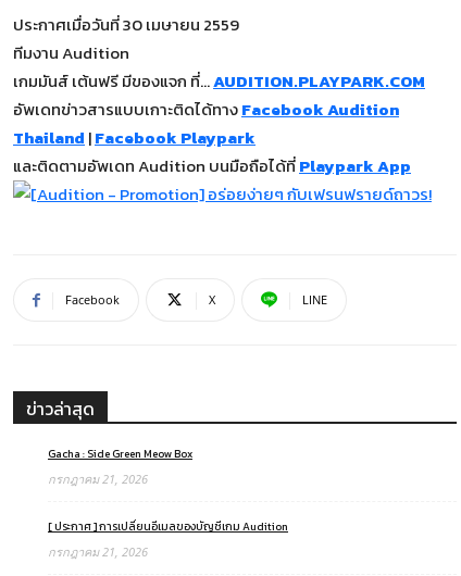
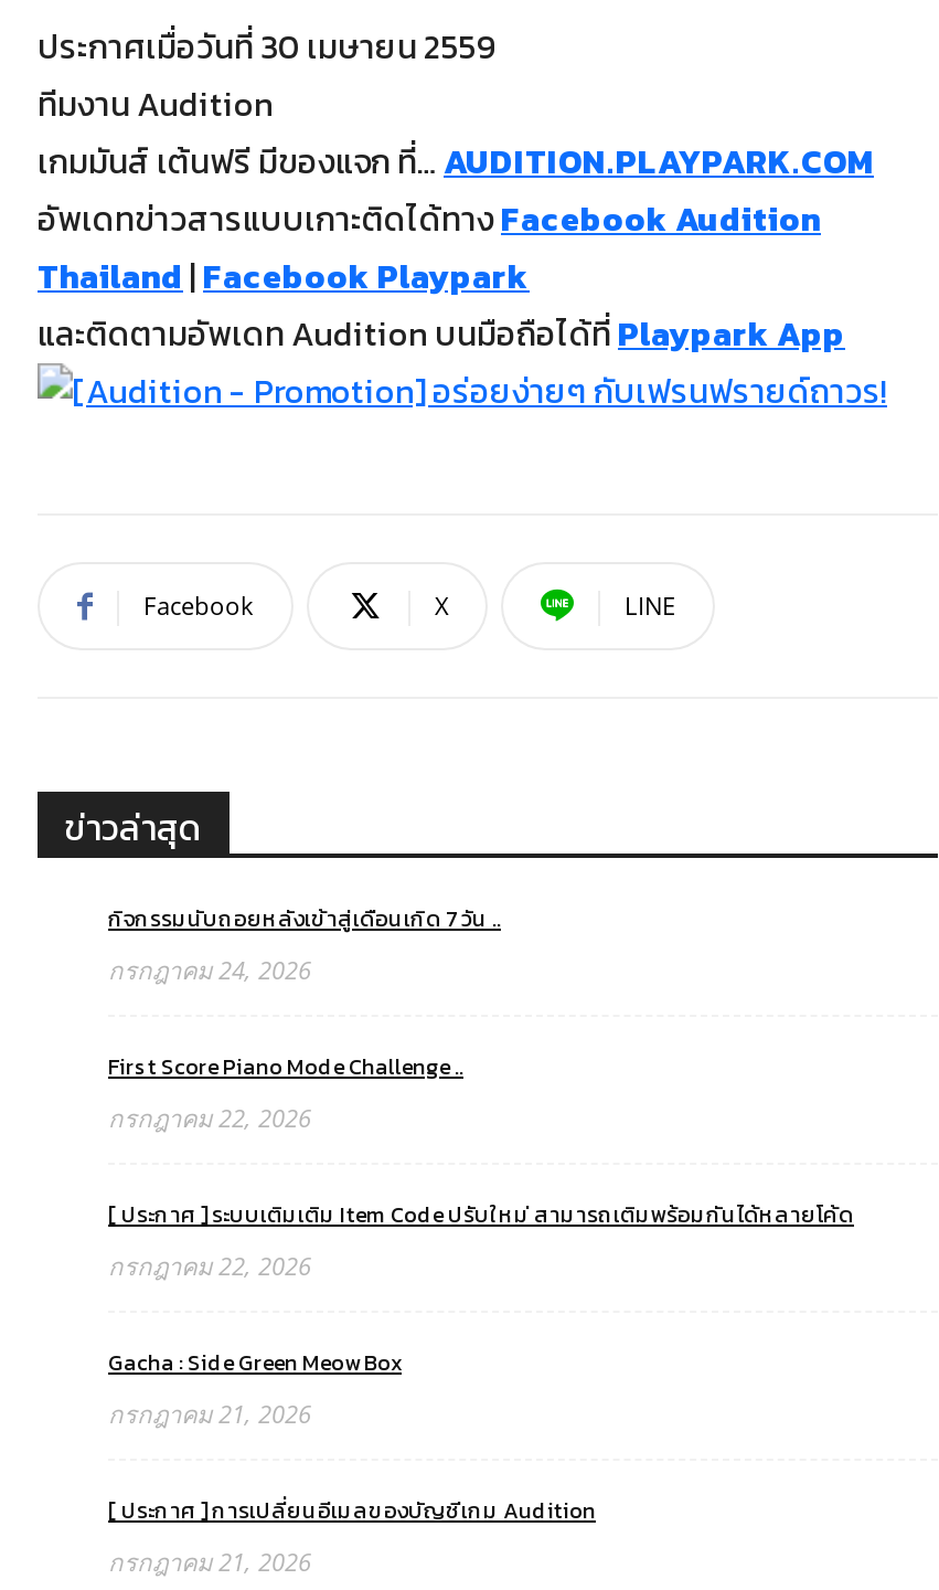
none -> [108,902,854,1282] กิจกรรมนับถอยหลังเข้าสู่เดือนเกิด 7 วัน .. | กรกฎาคม 24, 2026 | First Score Piano Mode Challenge .. | กรกฎาคม 22, 2026 | [ ประกาศ ] ระบบเติมเติม Item Code ปรับใหม่ สามารถเติมพร้อมกันได้หลายโค้ด | กรกฎาคม 22, 2026

